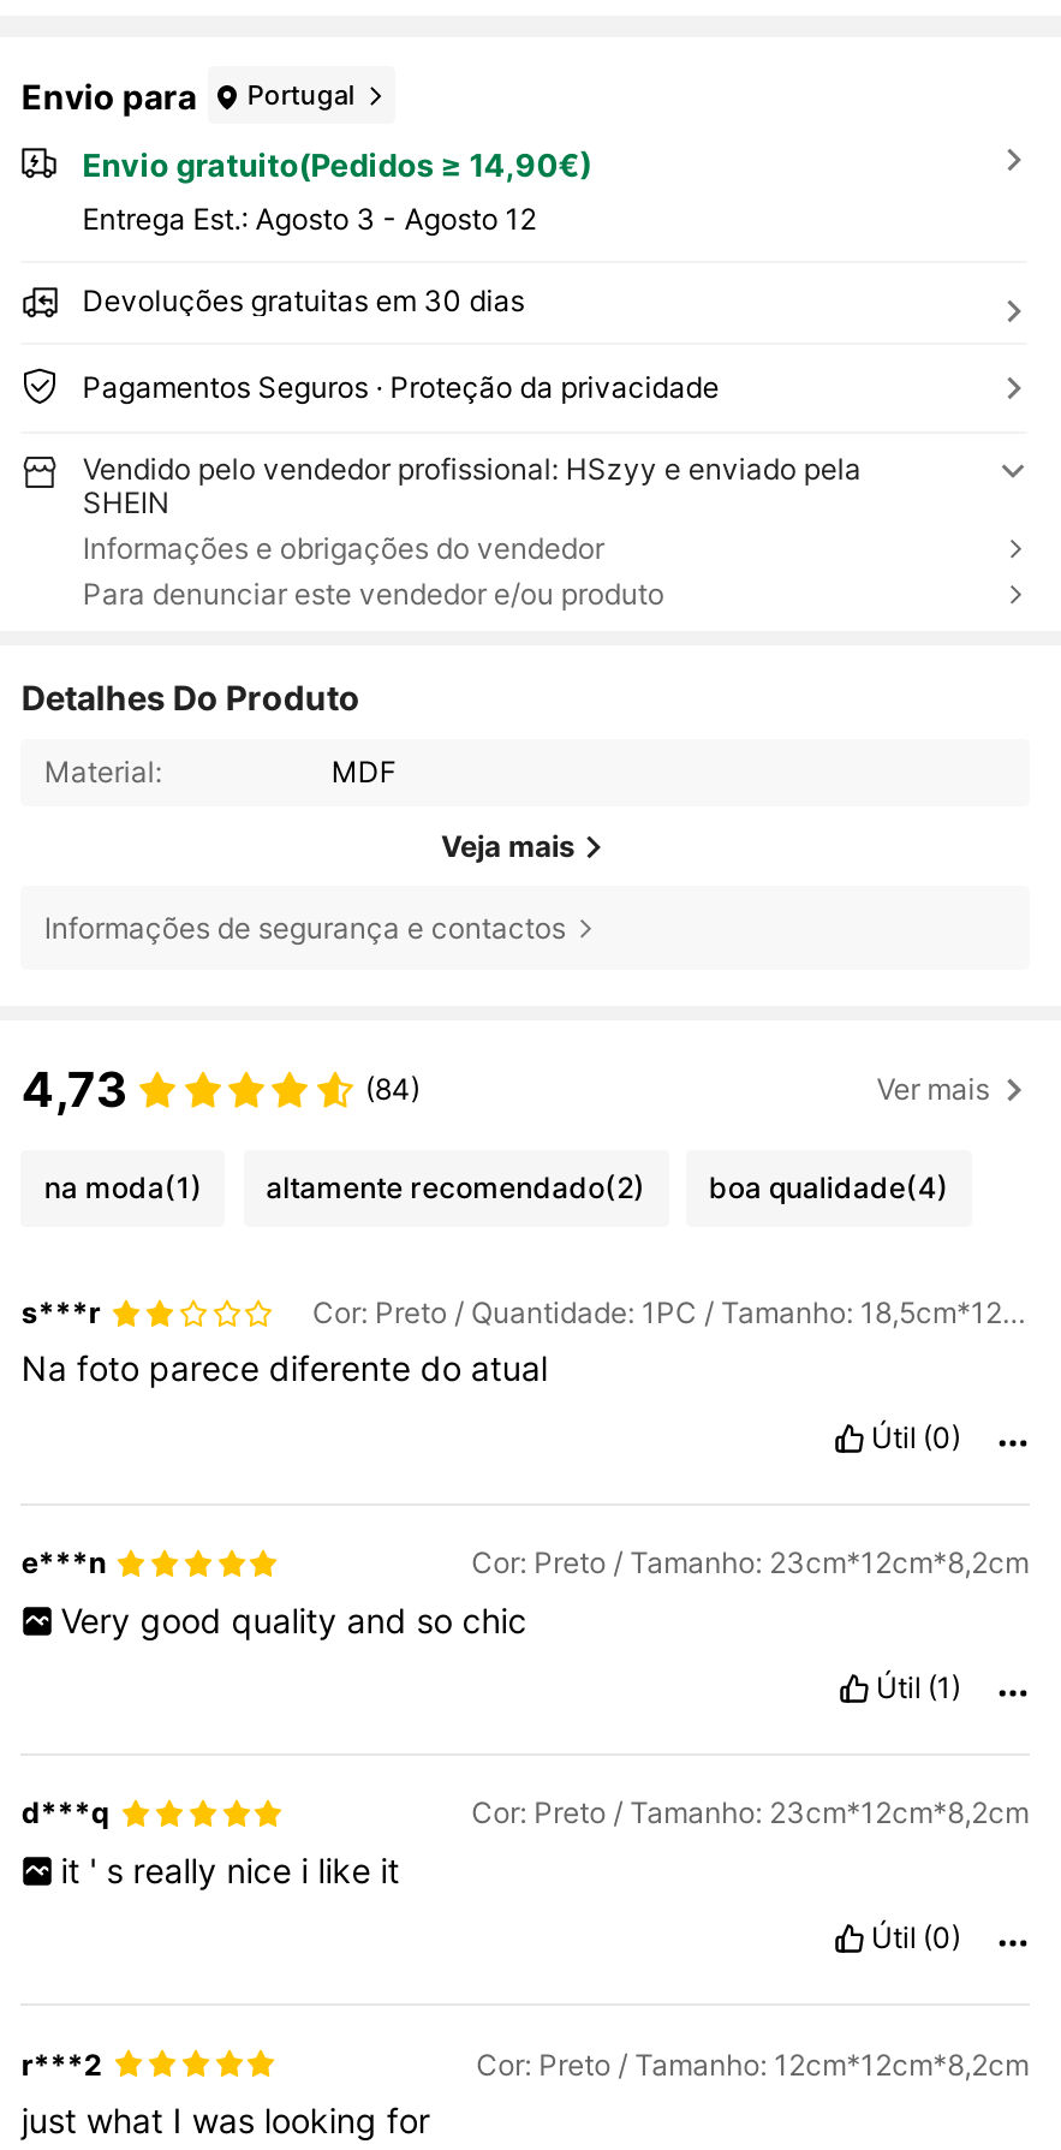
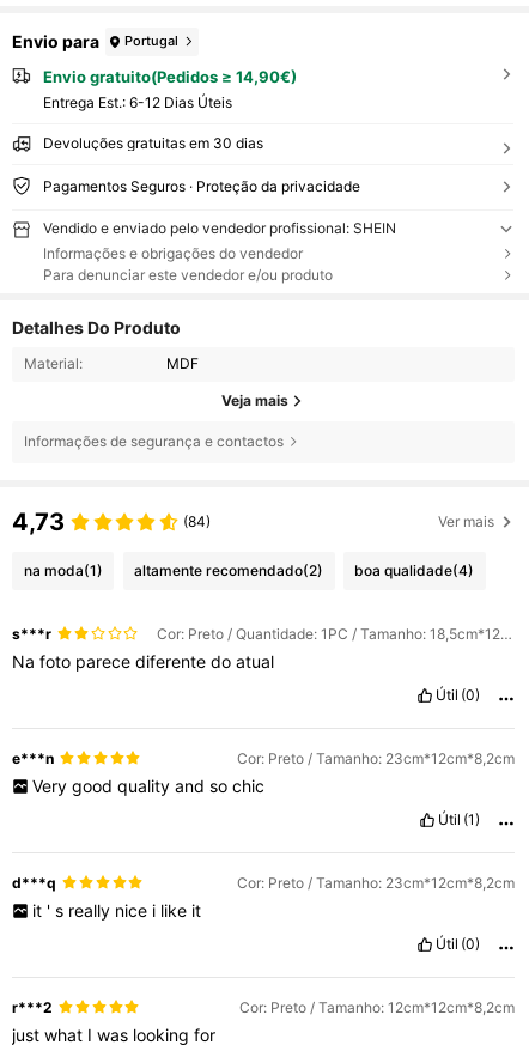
[82,200,536,236] Entrega Est.: Agosto 3 - Agosto 12 -> [43,94,232,112] Entrega Est.: 6-12 Dias Úteis
[83,451,861,521] Vendido pelo vendedor profissional: HSzyy e enviado pela | SHEIN -> [43,219,396,237] Vendido e enviado pelo vendedor profissional: SHEIN

